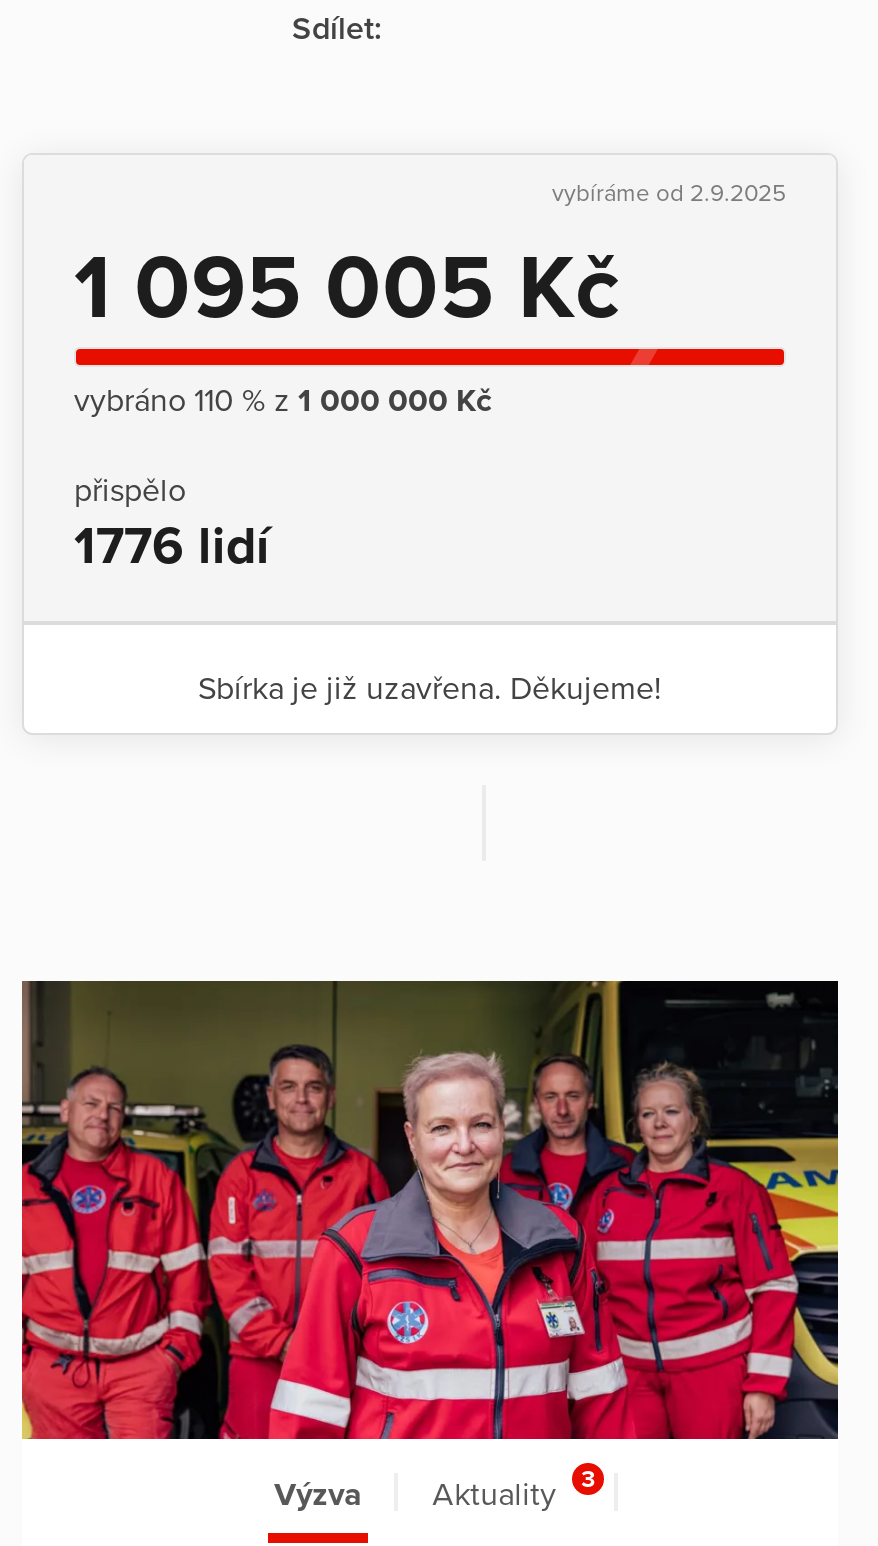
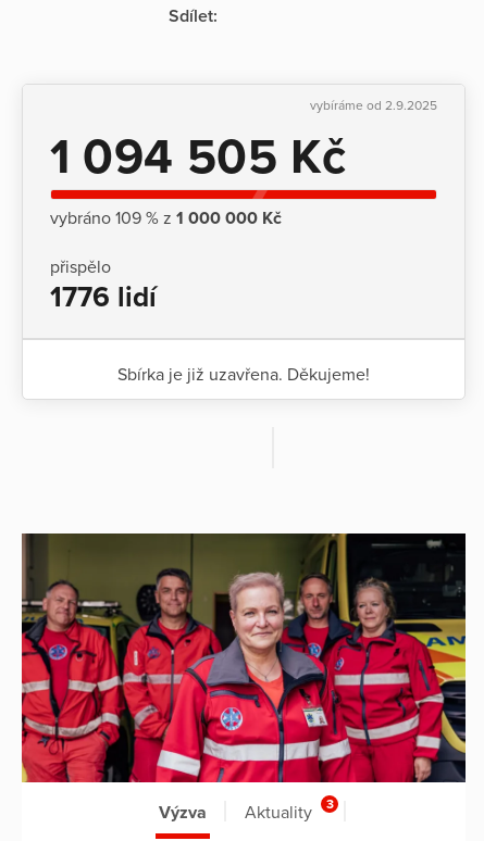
[74,235,620,343] 1 095 005 Kč -> [50,128,346,187] 1 094 505 Kč
[74,381,492,421] vybráno 110 % z 1 000 000 Kč -> [50,207,282,229] vybráno 109 % z 1 000 000 Kč

